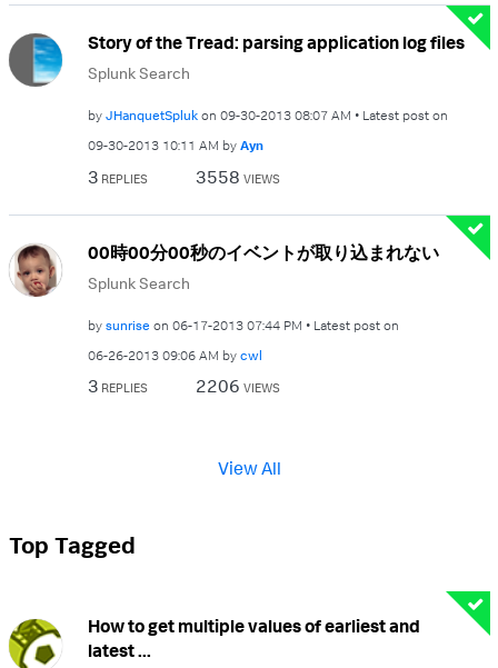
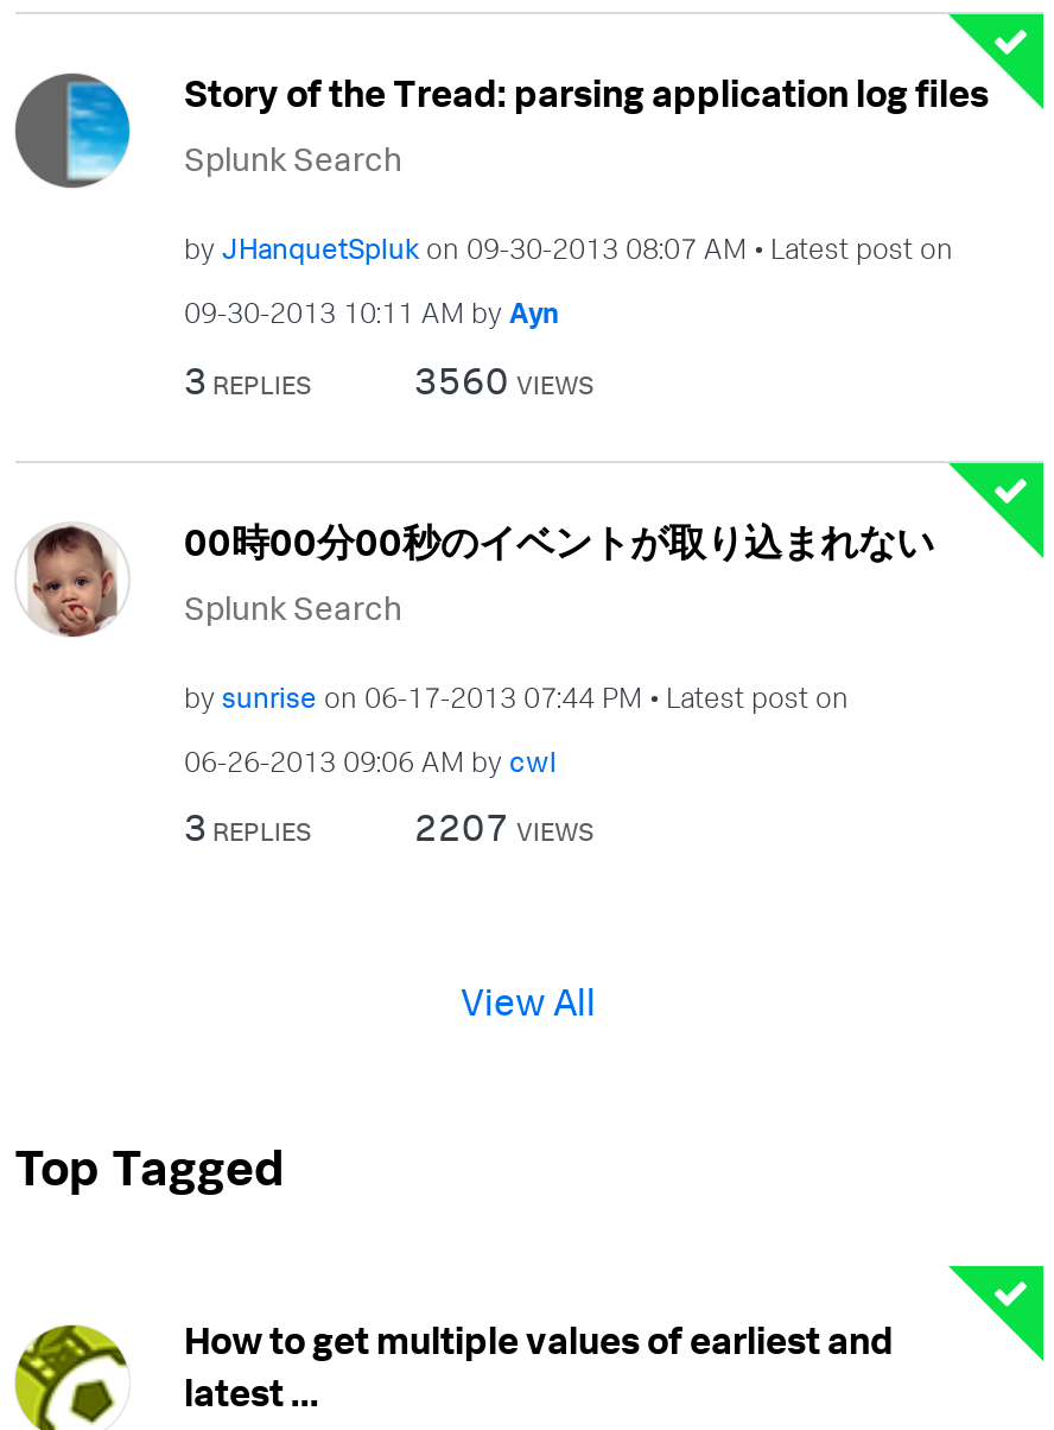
[196,165,280,187] 3558 VIEWS -> [414,355,595,403] 3560 VIEWS
[196,375,280,397] 2206 VIEWS -> [414,803,595,850] 2207 VIEWS

